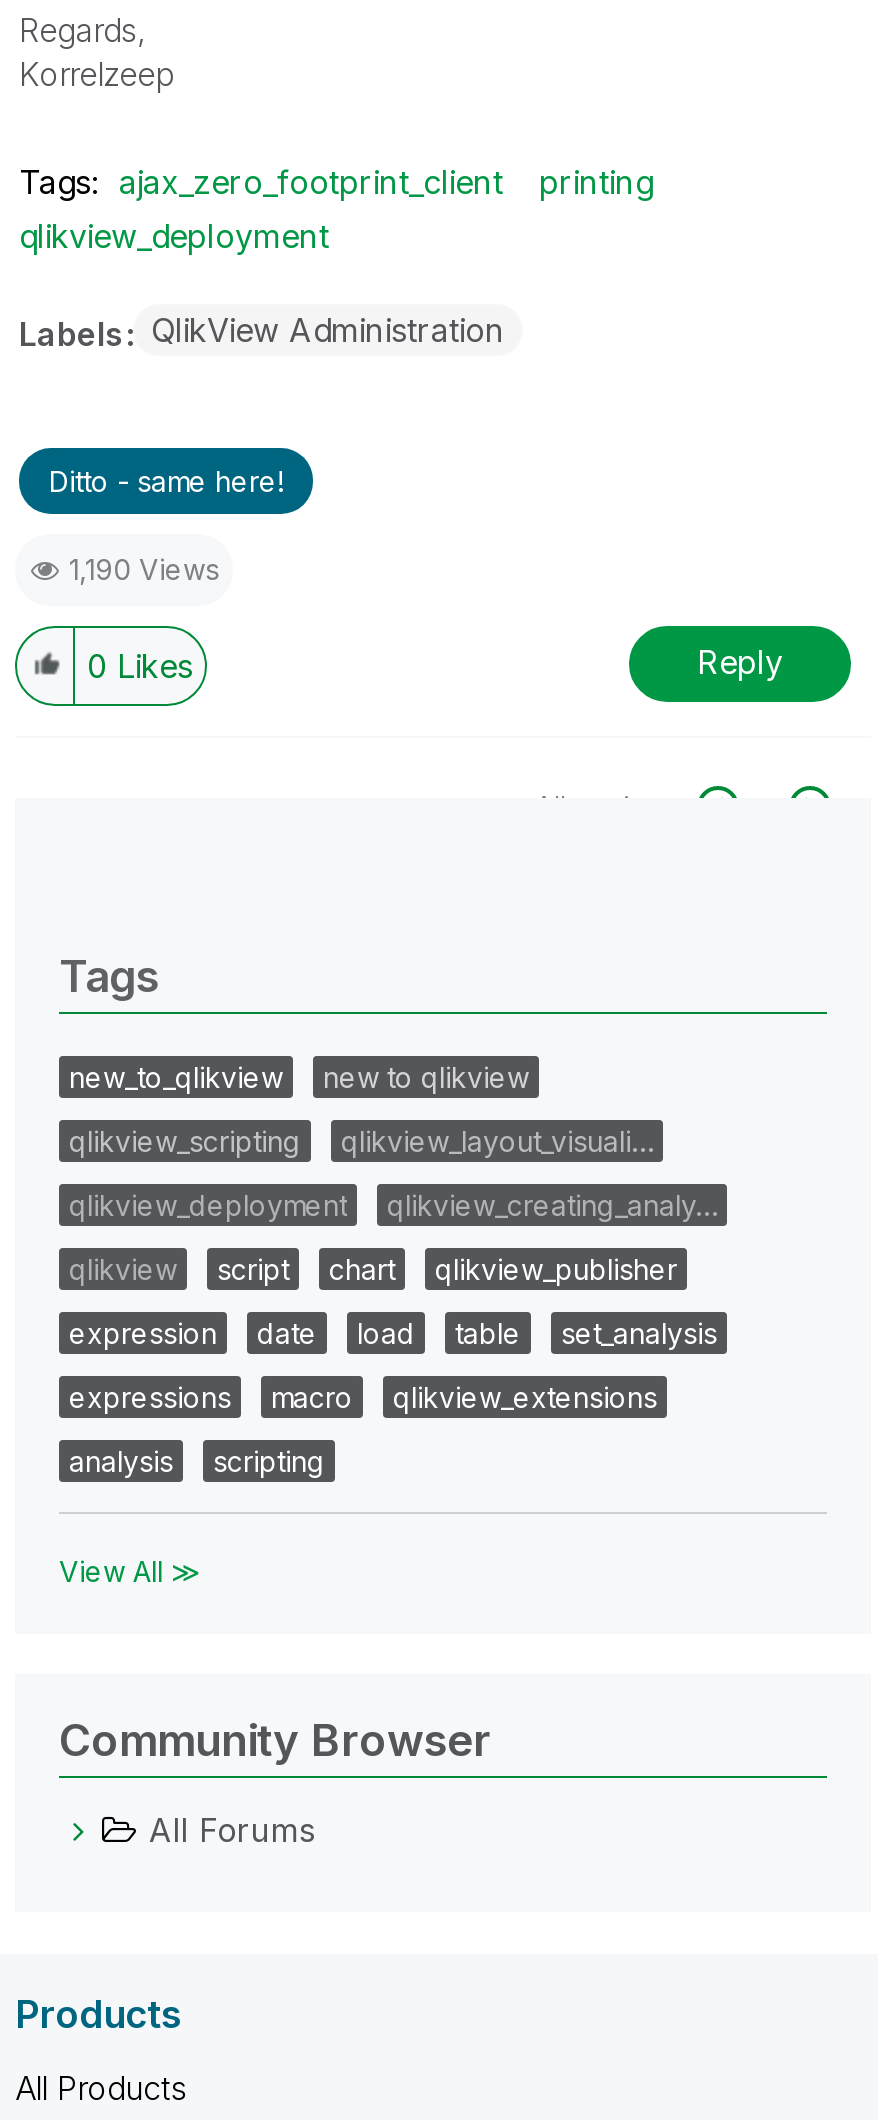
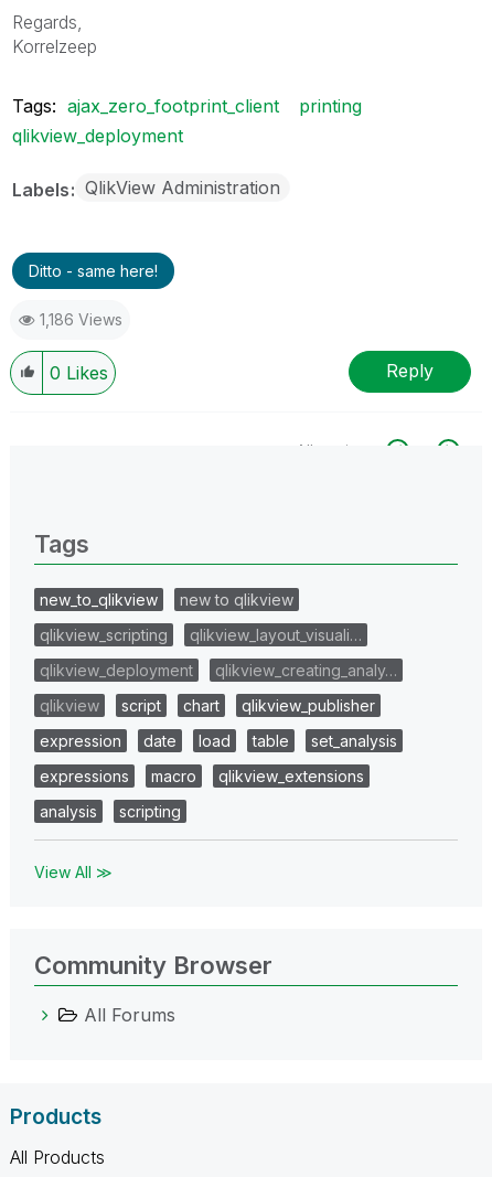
[69,551,219,585] 1,190 Views -> [40,309,122,328] 1,186 Views

